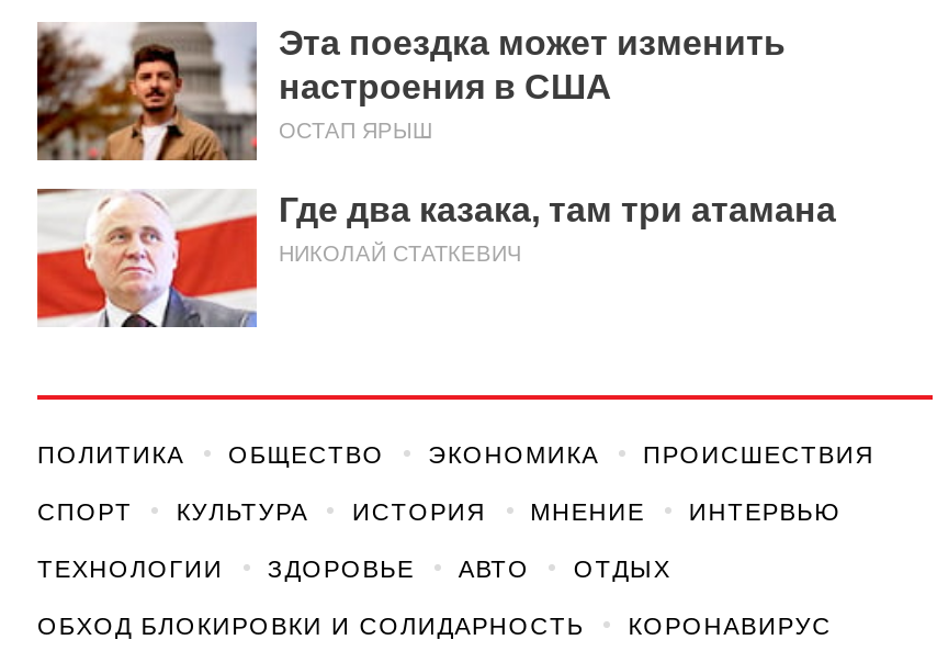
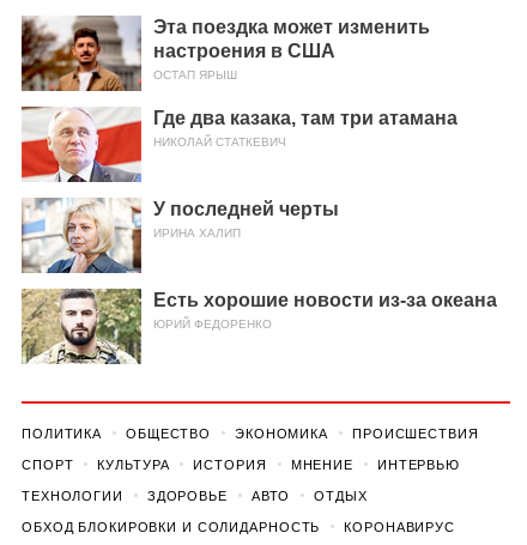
none -> [20,196,497,331] [image] | У последней черты | ИРИНА ХАЛИП | Есть хорошие новости из-за океана | ЮРИЙ ФЕДОРЕНКО
none -> [20,287,143,365] [image]

